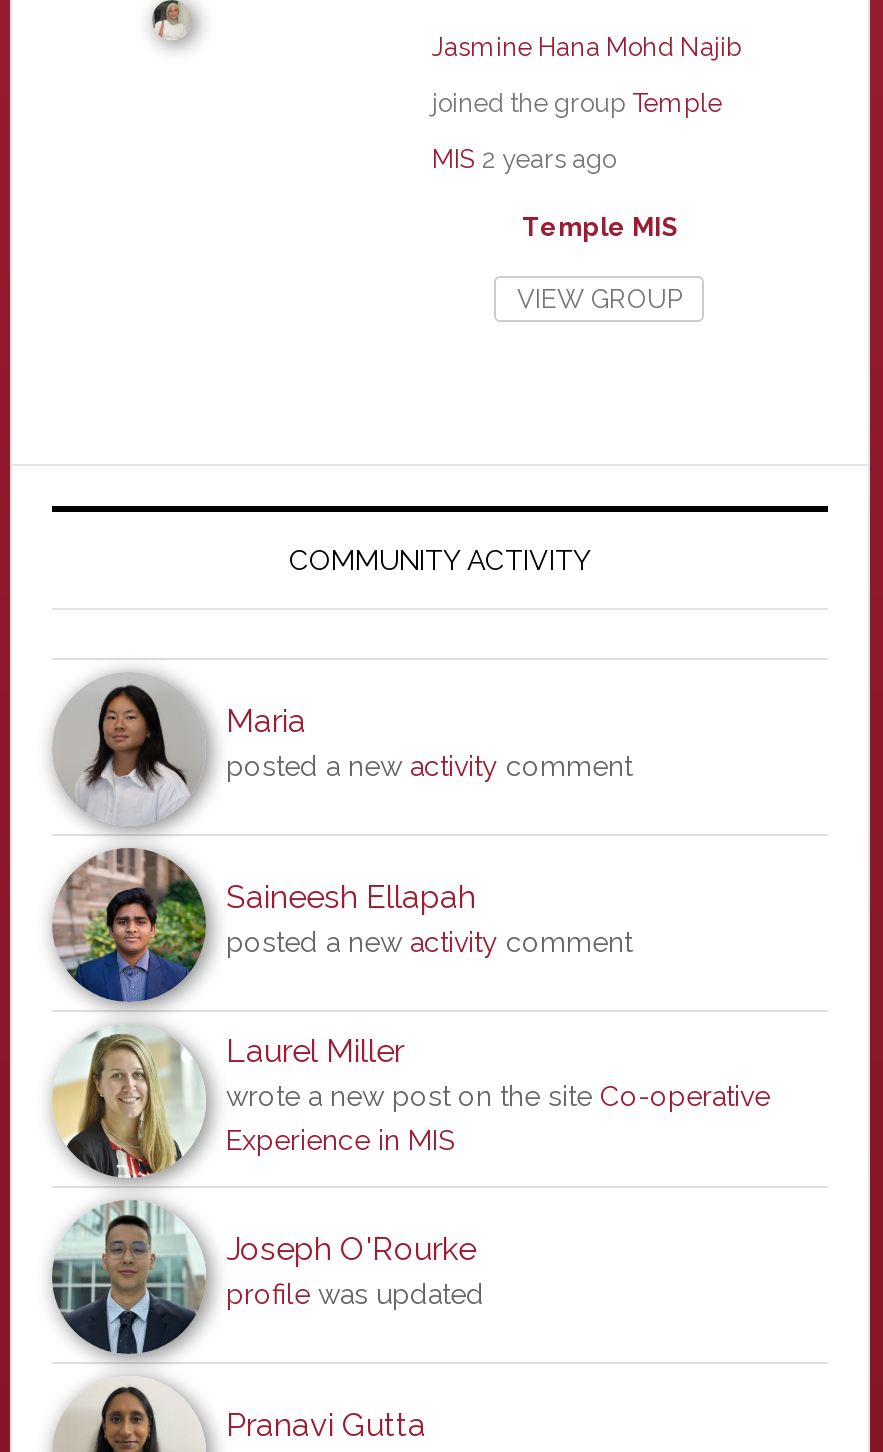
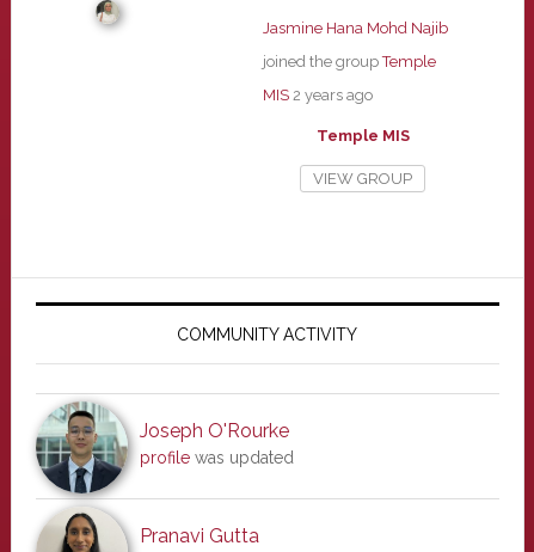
[54,676,632,826] [image] | Maria | posted a new activity comment -> none
[52,846,770,1188] [image] | Saineesh Ellapah | posted a new activity comment | Laurel Miller | wrote a new post on the site Co-operative | Experience in MIS -> none

